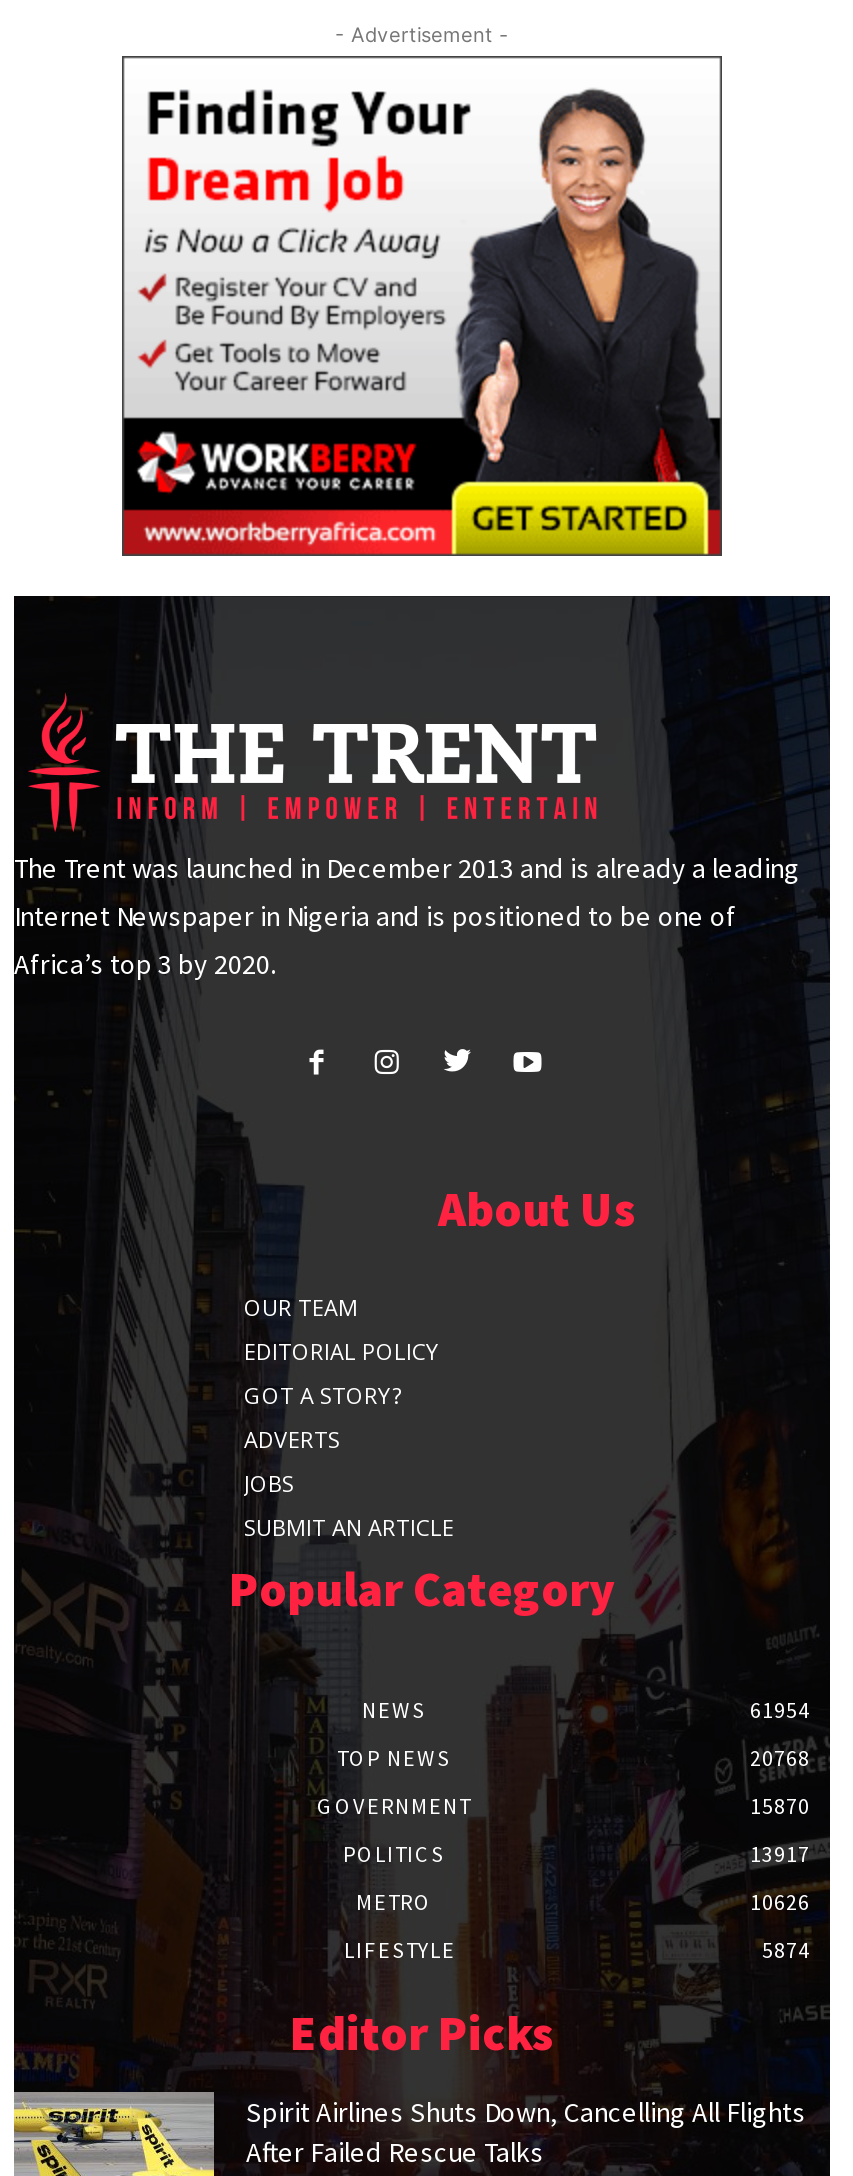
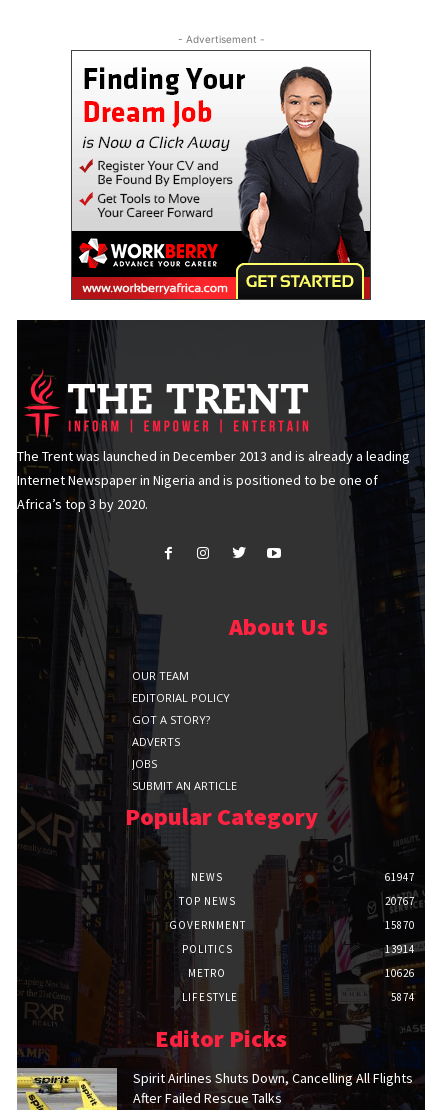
[454,484,706,556] [image] -> [237,264,363,300] [image]
[750,1697,810,1725] 61954 -> [385,870,415,884] 61947
[750,1745,810,1773] 20768 -> [385,894,415,908] 20767
[750,1841,810,1869] 13917 -> [385,942,415,956] 13914

